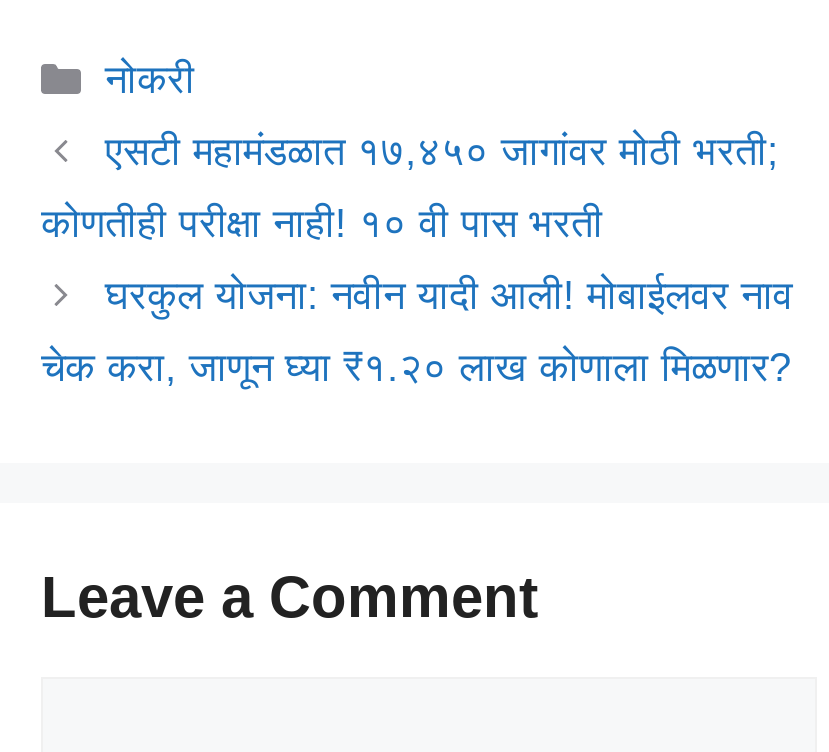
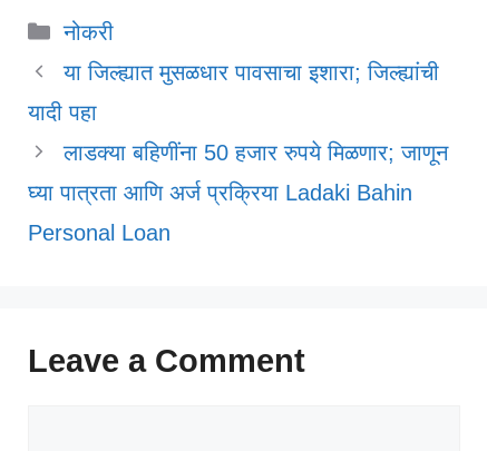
[41,129,793,389] एसटी महामंडळात १७,४५० जागांवर मोठी भरती; | कोणतीही परीक्षा नाही! १० वी पास भरती | घरकुल योजना: नवीन यादी आली! मोबाईलवर नाव | चेक करा, जाणून घ्या ₹१.२० लाख कोणाला मिळणार? -> [28,60,448,245] या जिल्ह्यात मुसळधार पावसाचा इशारा; जिल्ह्यांची | यादी पहा | लाडक्या बहिणींना 50 हजार रुपये मिळणार; जाणून | घ्या पात्रता आणि अर्ज प्रक्रिया Ladaki Bahin | Personal Loan

